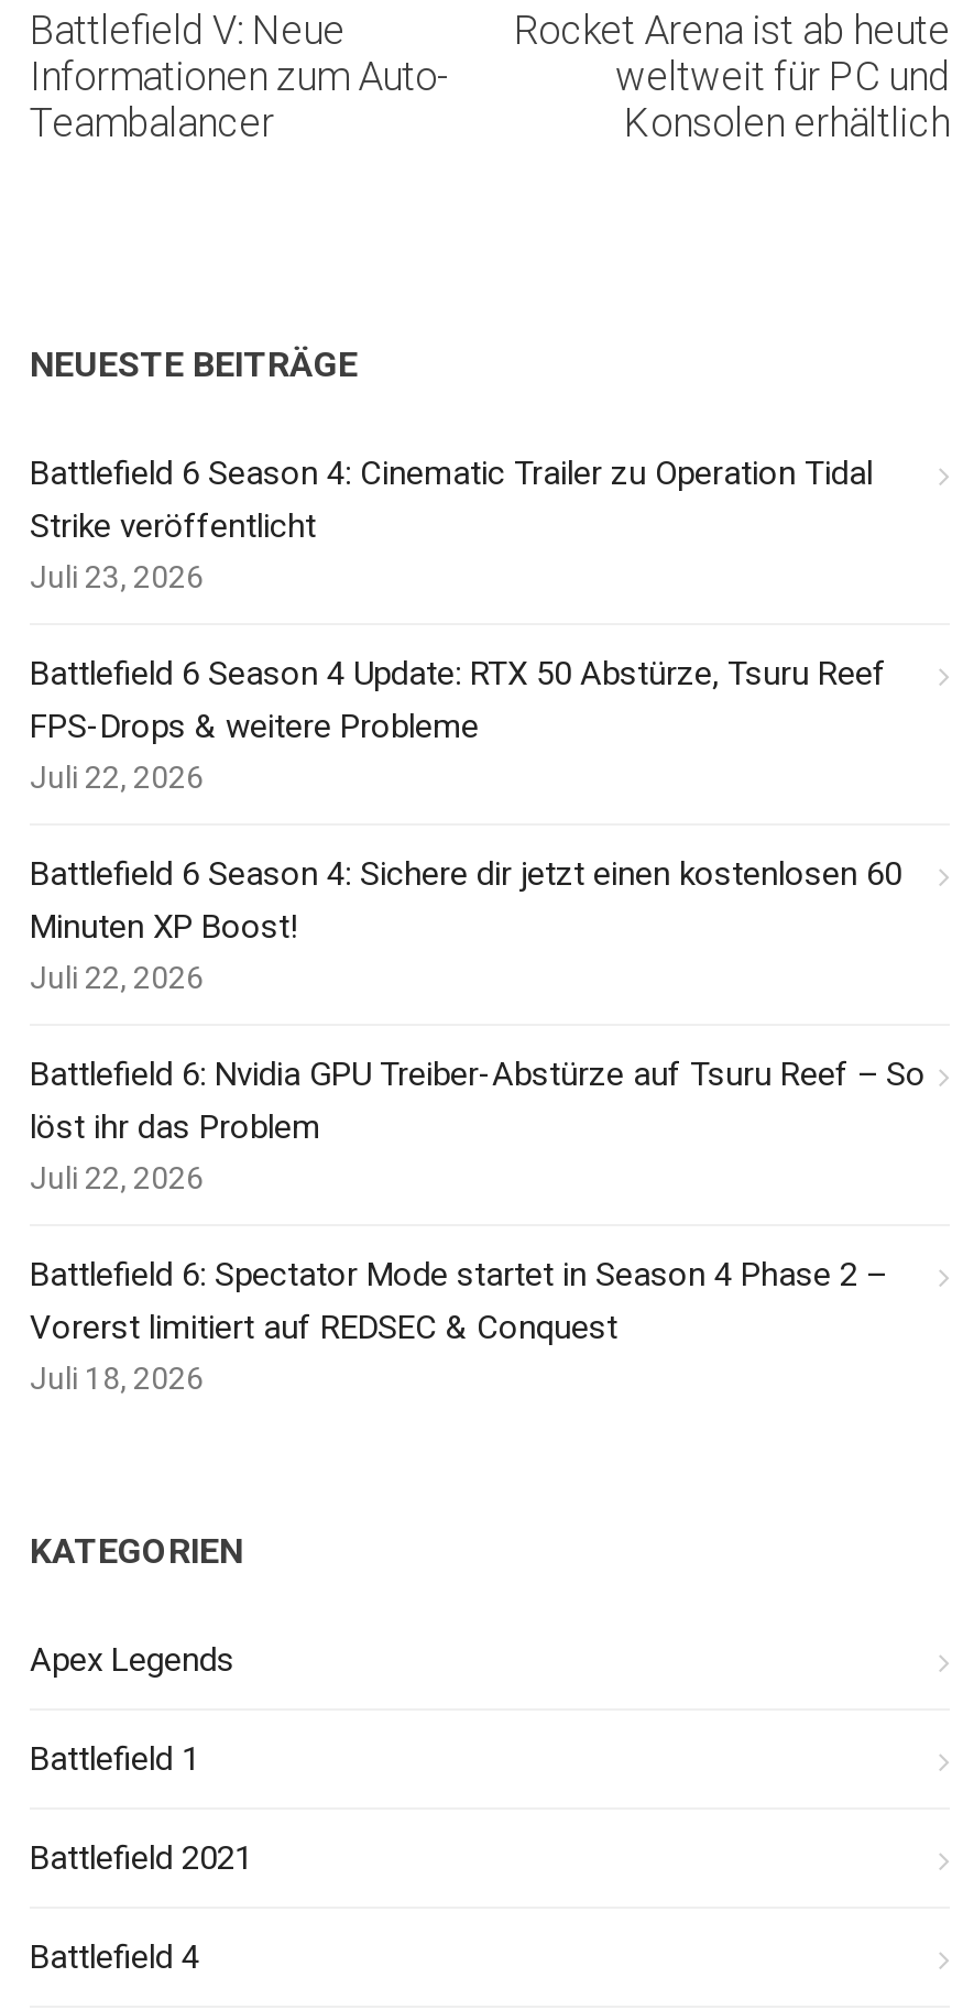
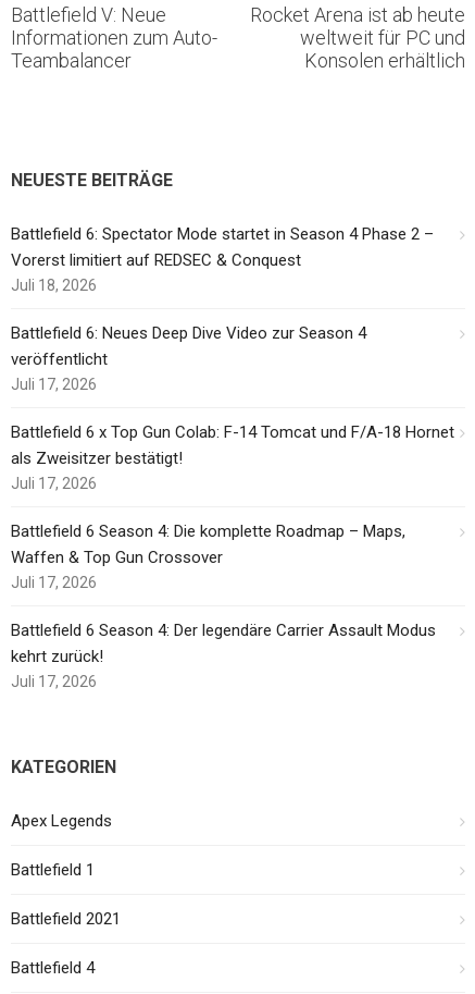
[30,454,926,1196] Battlefield 6 Season 4: Cinematic Trailer zu Operation Tidal | Strike veröffentlicht | Juli 23, 2026 | Battlefield 6 Season 4 Update: RTX 50 Abstürze, Tsuru Reef | FPS-Drops & weitere Probleme | Juli 22, 2026 | Battlefield 6 Season 4: Sichere dir jetzt einen kostenlosen 60 | Minuten XP Boost! | Juli 22, 2026 | Battlefield 6: Nvidia GPU Treiber-Abstürze auf Tsuru Reef – So | löst ihr das Problem | Juli 22, 2026 -> none
moved [30,1255,886,1396] -> [11,224,434,294]: Battlefield 6: Spectator Mode startet in Season 4 Phase 2 – | Vorerst limitiert auf REDSEC & Conquest | Juli 18, 2026
none -> [11,323,454,690] Battlefield 6: Neues Deep Dive Video zur Season 4 | veröffentlicht | Juli 17, 2026 | Battlefield 6 x Top Gun Colab: F-14 Tomcat und F/A-18 Hornet | als Zweisitzer bestätigt! | Juli 17, 2026 | Battlefield 6 Season 4: Die komplette Roadmap – Maps, | Waffen & Top Gun Crossover | Juli 17, 2026 | Battlefield 6 Season 4: Der legendäre Carrier Assault Modus | kehrt zurück! | Juli 17, 2026

